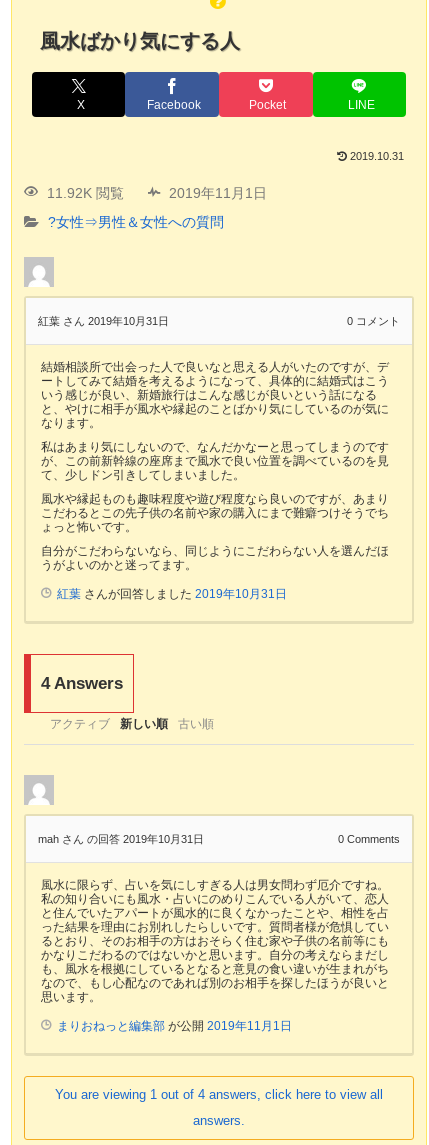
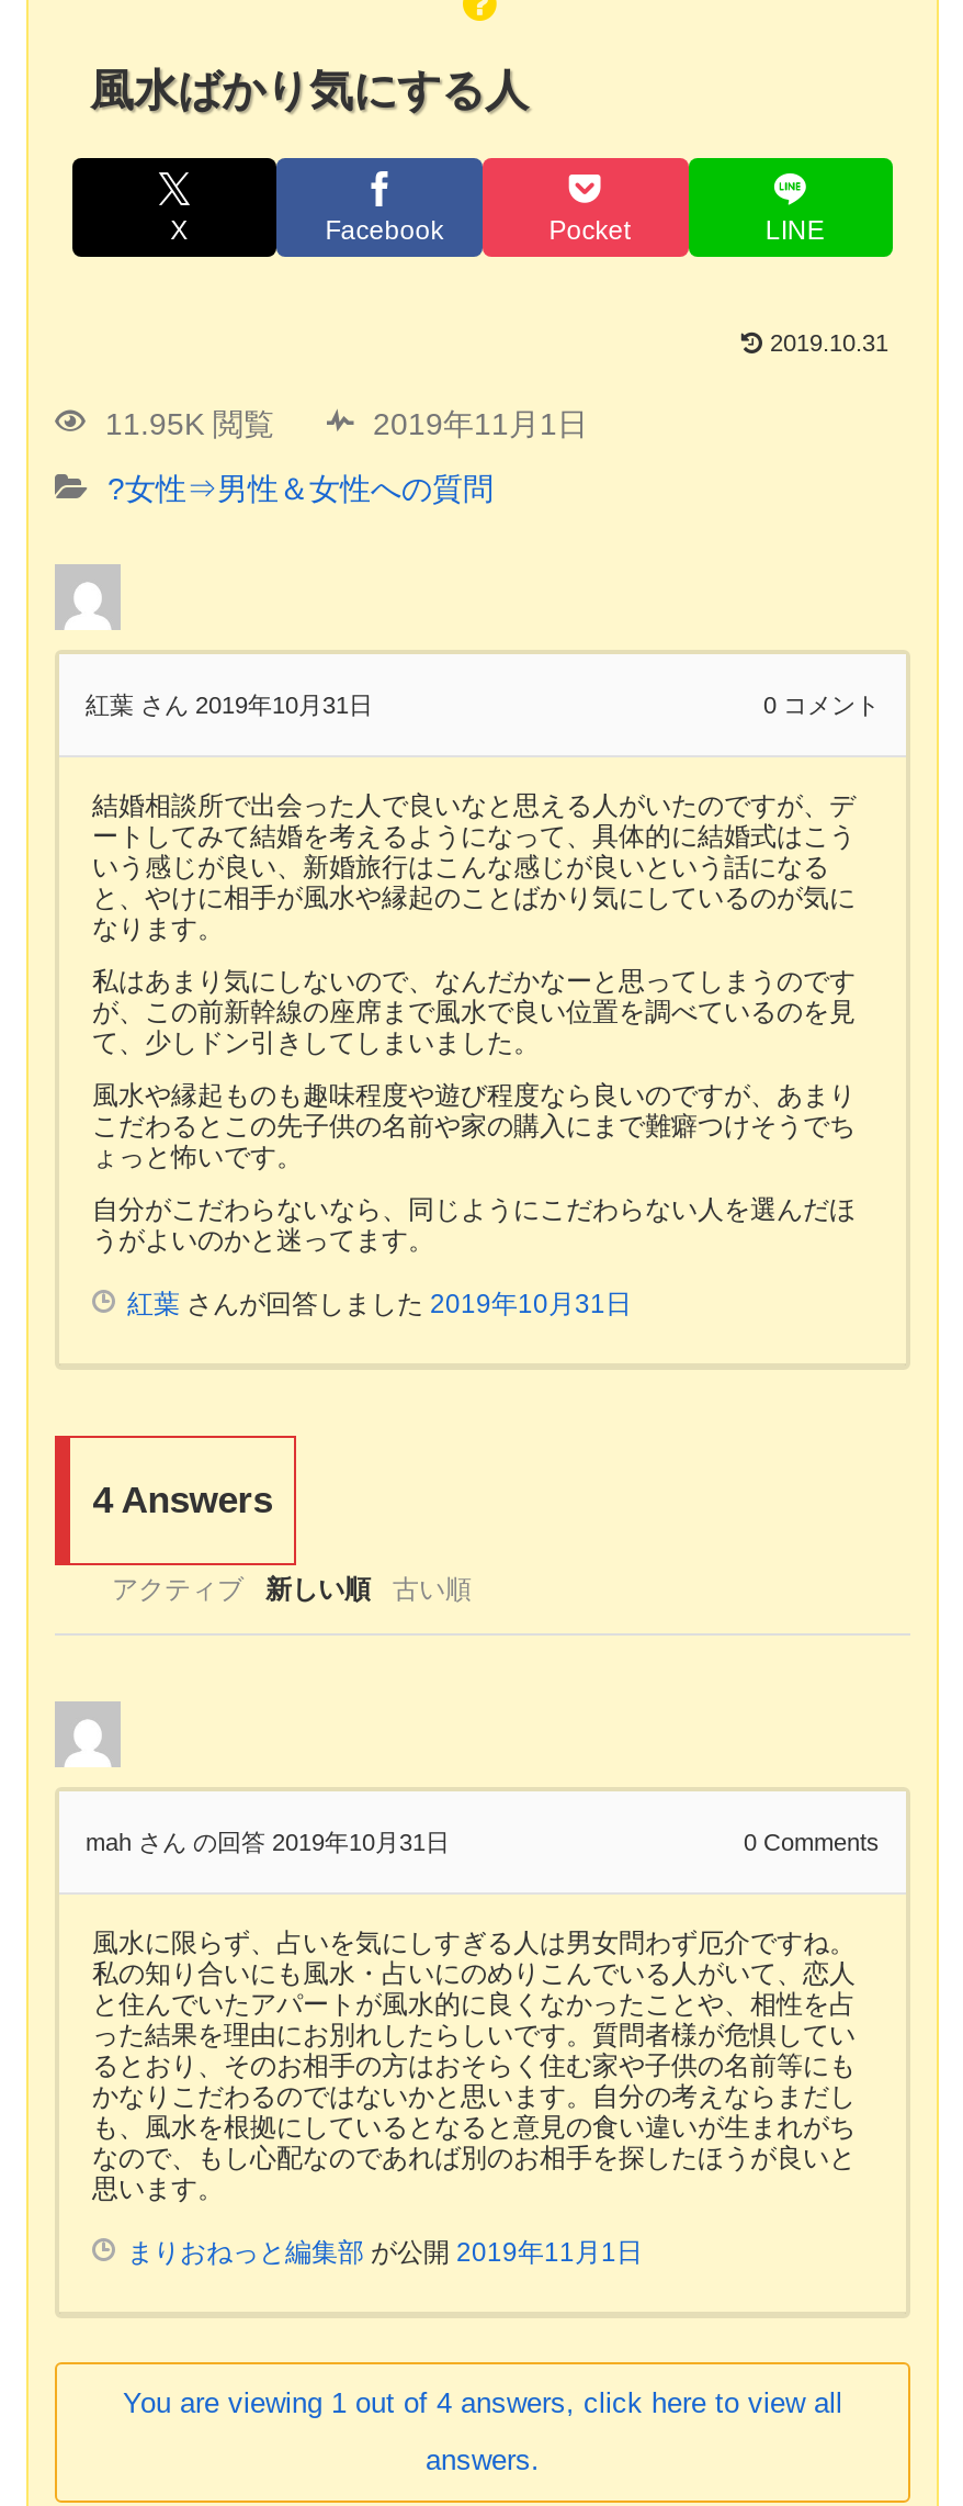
[47,185,124,201] 11.92K 閲覧 -> [105,407,274,442] 11.95K 閲覧

